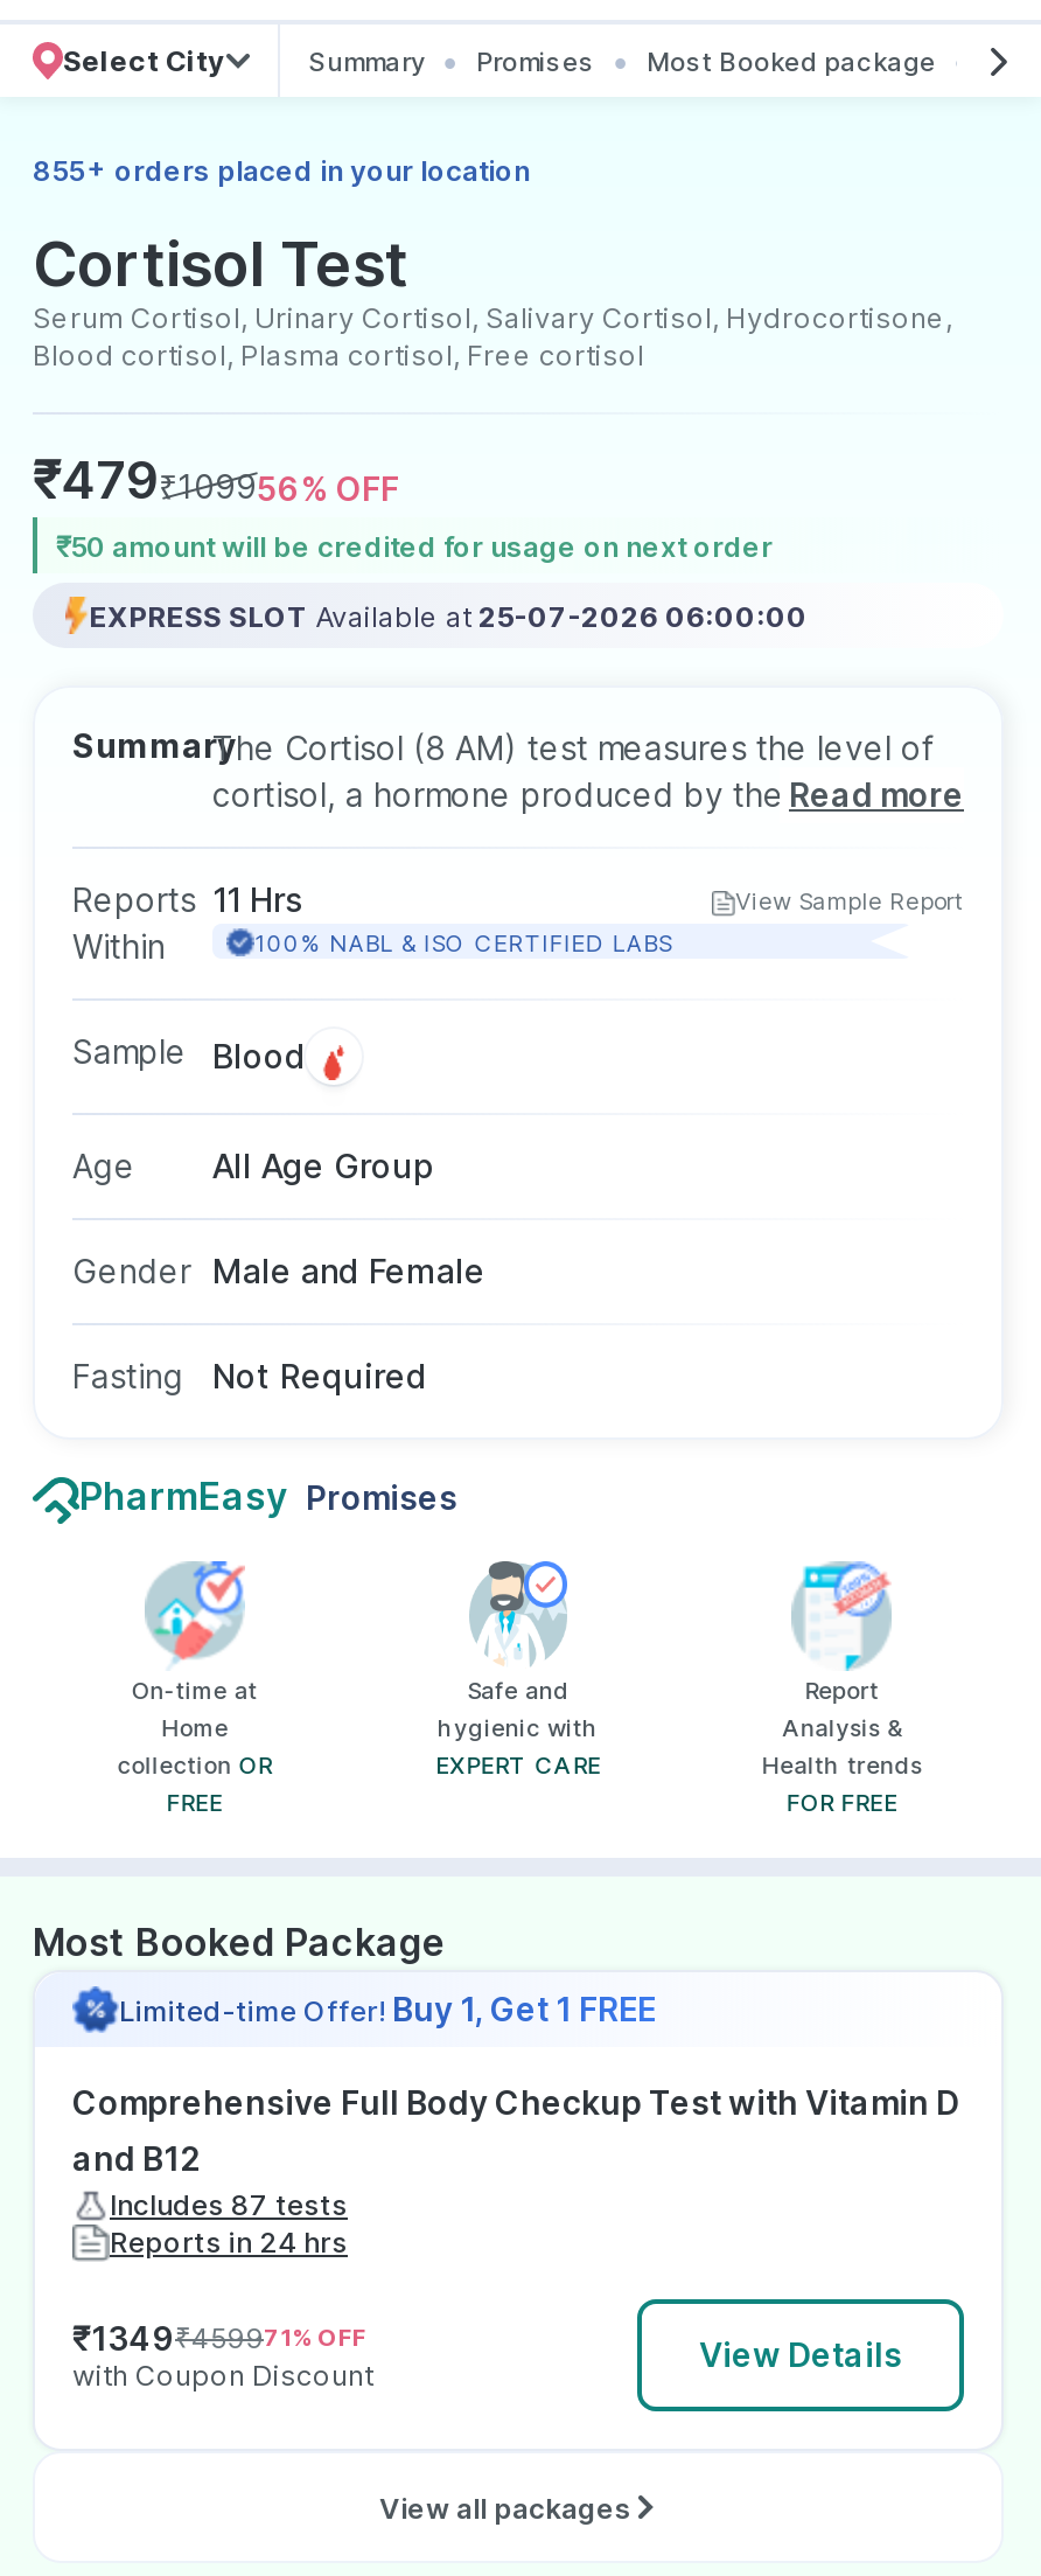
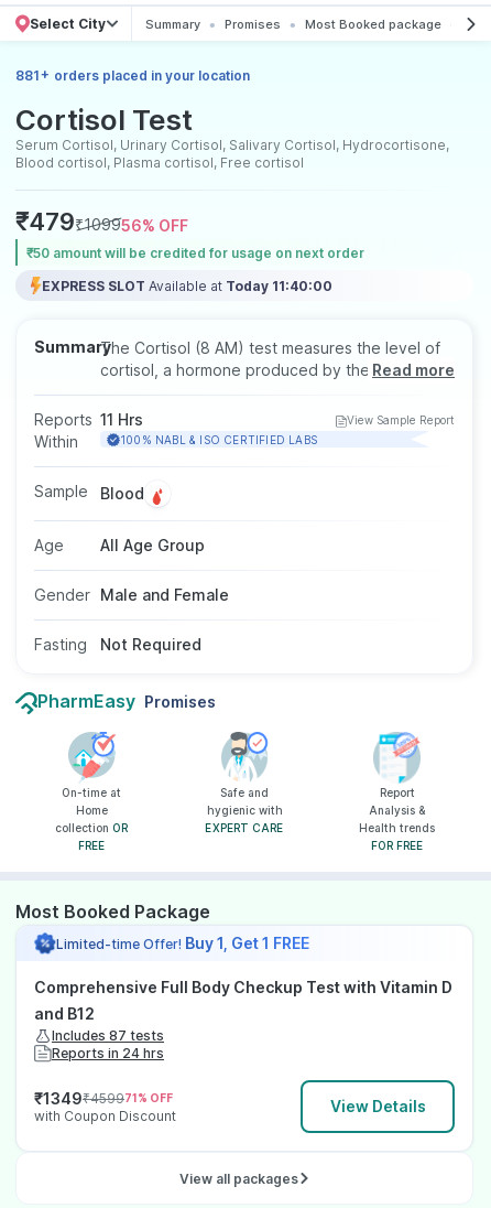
[33,151,530,188] 855+ orders placed in your location -> [15,66,250,84] 881+ orders placed in your location
[89,598,808,633] EXPRESS SLOT Available at 25-07-2026 06:00:00 -> [42,277,332,294] EXPRESS SLOT Available at Today 11:40:00

